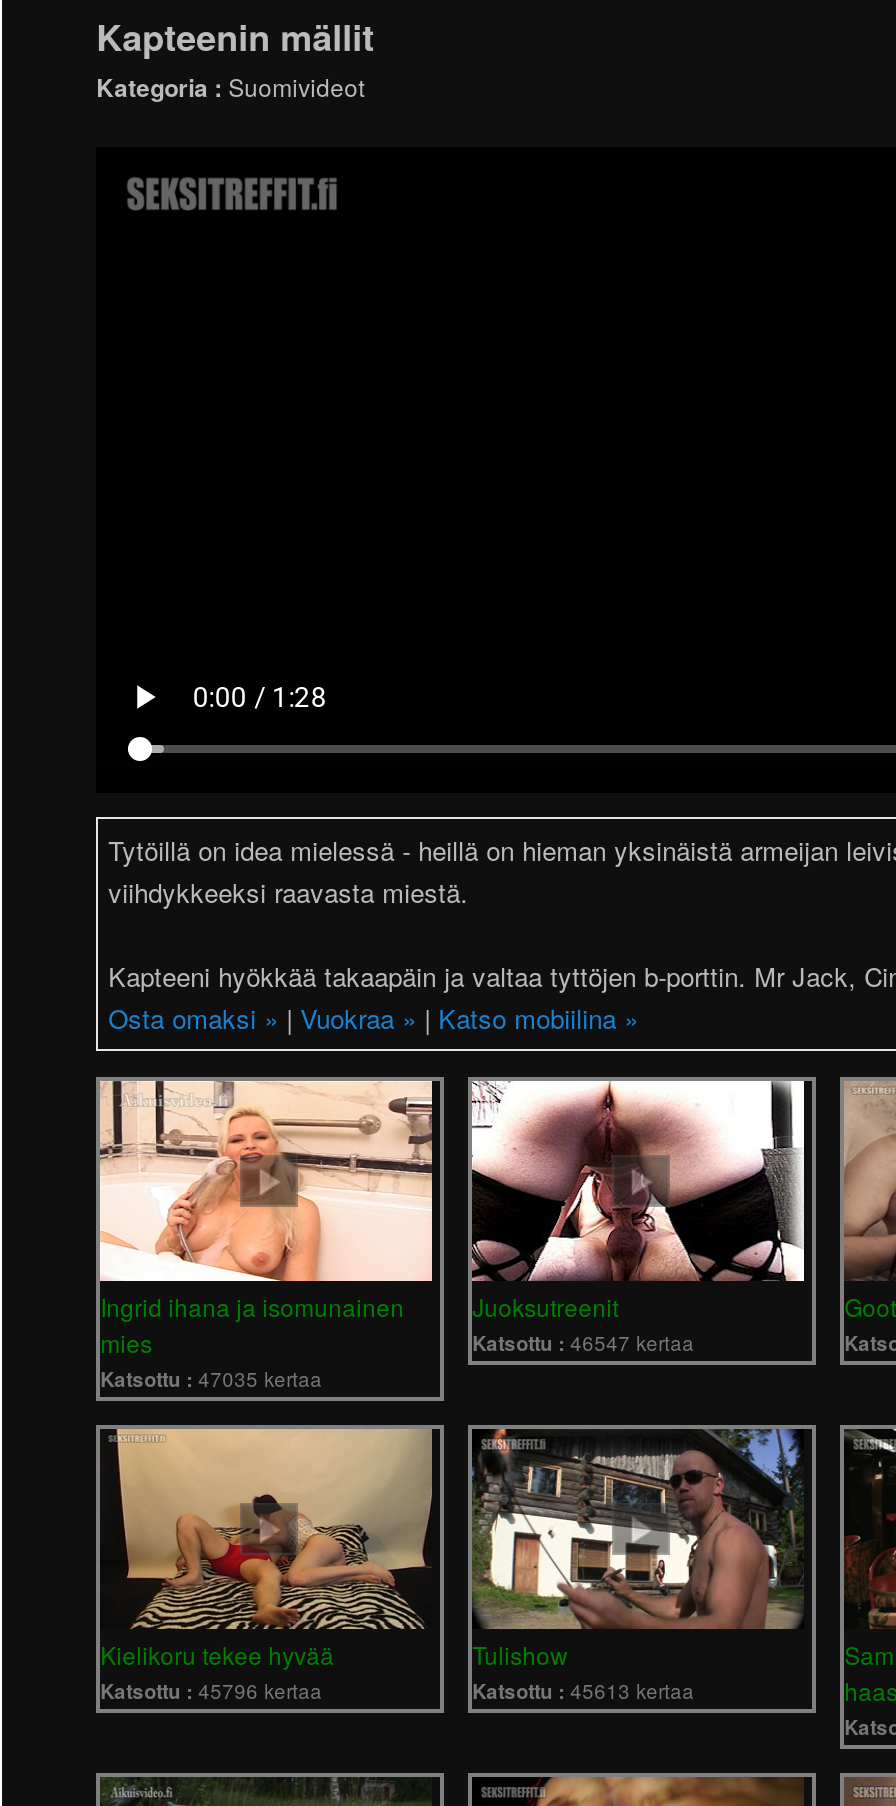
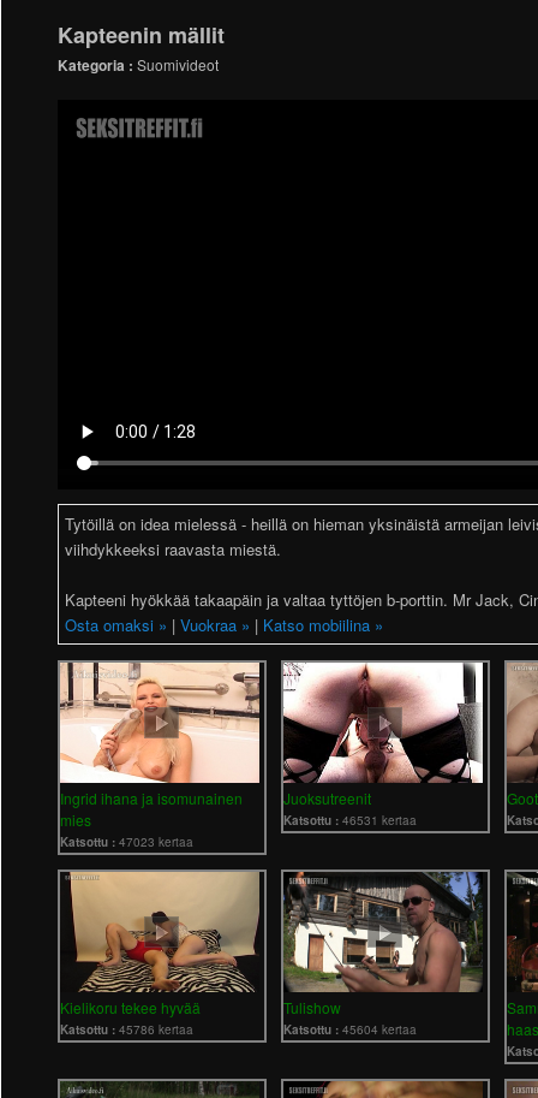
[472,1329,694,1357] Katsottu : 46547 kertaa -> [284,811,417,828] Katsottu : 46531 kertaa
[100,1365,322,1393] Katsottu : 47035 kertaa -> [60,833,193,850] Katsottu : 47023 kertaa
[100,1677,322,1705] Katsottu : 45796 kertaa -> [60,1021,193,1038] Katsottu : 45786 kertaa
[472,1677,694,1705] Katsottu : 45613 kertaa -> [284,1021,417,1038] Katsottu : 45604 kertaa

